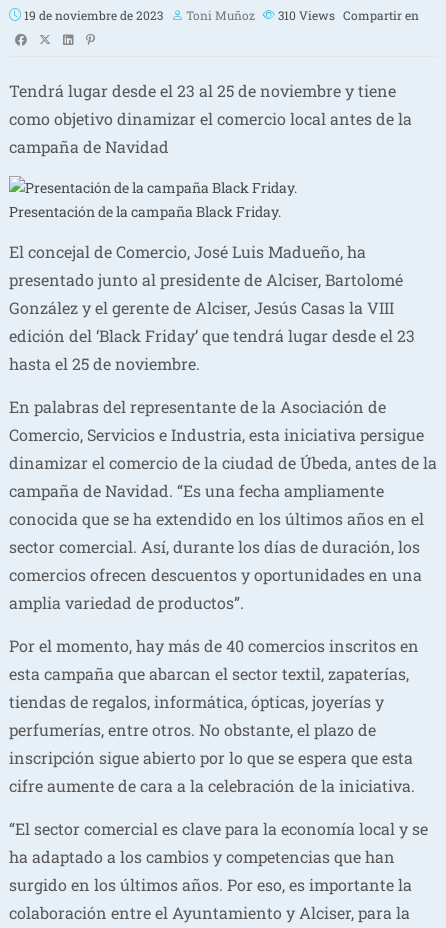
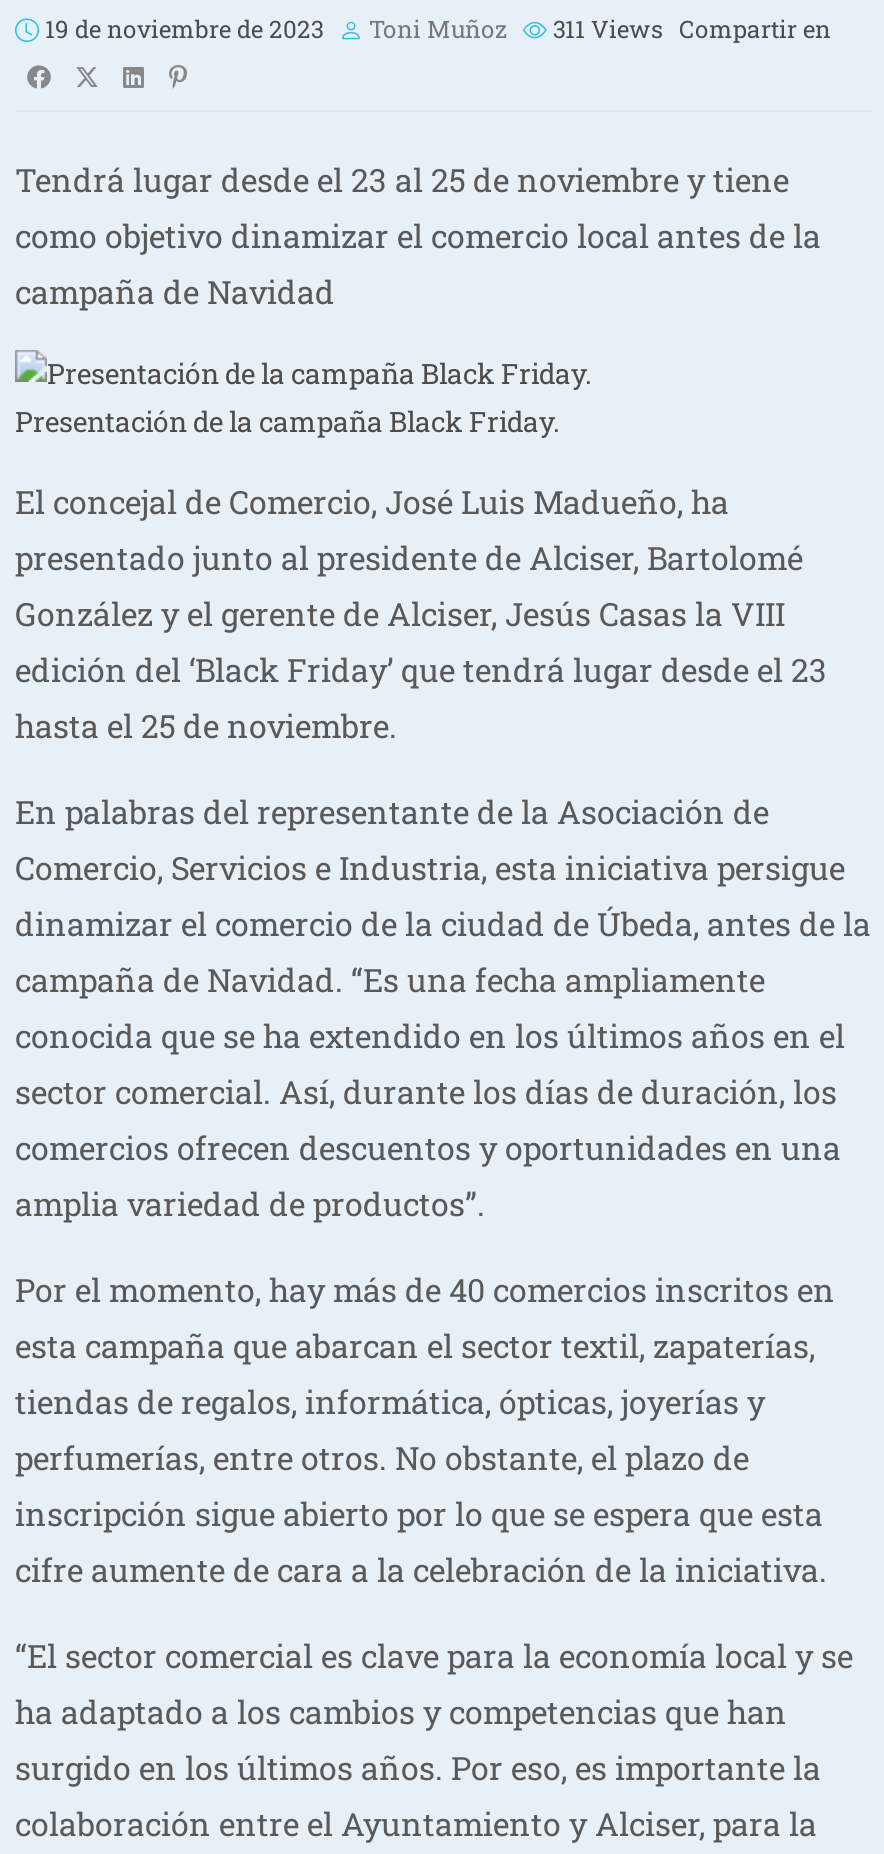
[275,7,419,23] 310 Views Compartir en -> [547,12,831,44] 311 Views Compartir en

